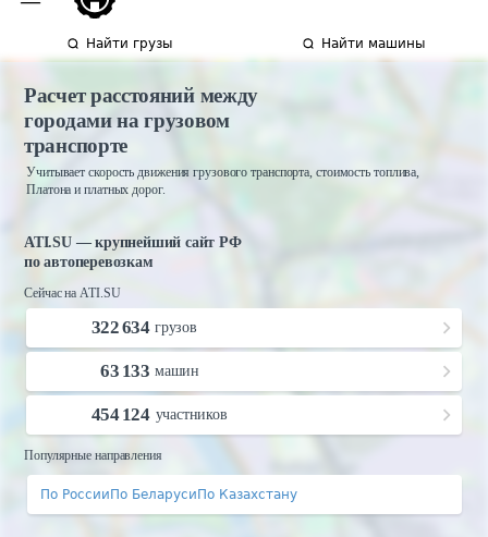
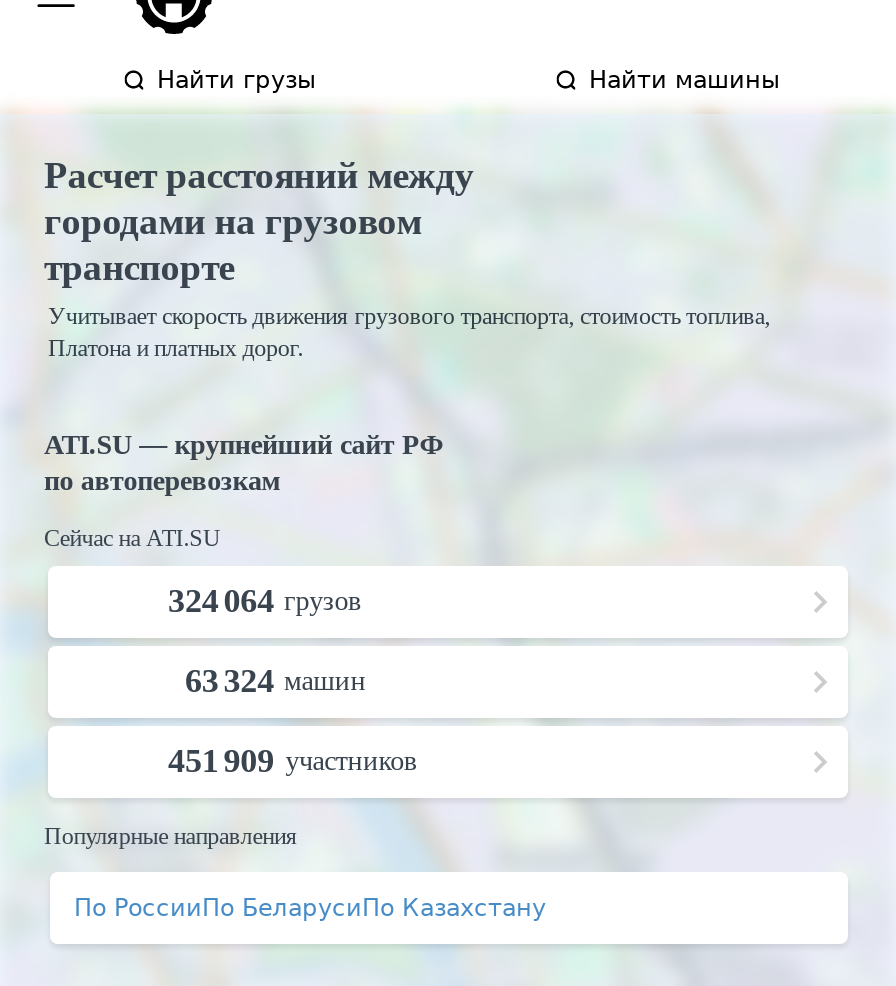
[91,317,197,338] 322 634 грузов -> [168,582,362,620] 324 064 грузов
[101,361,199,381] 63 133 машин -> [185,662,366,700] 63 324 машин
[91,404,227,425] 454 124 участников -> [168,742,417,780] 451 909 участников

